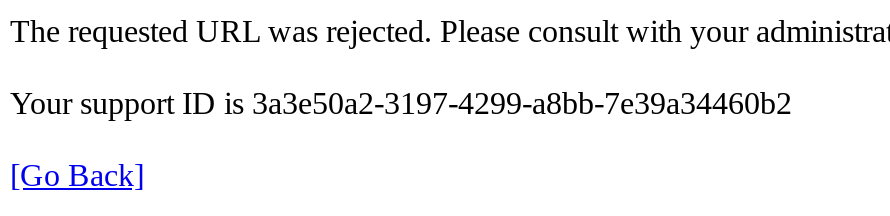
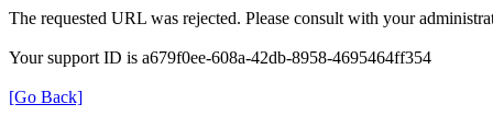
[10,86,792,120] Your support ID is 3a3e50a2-3197-4299-a8bb-7e39a34460b2 -> [9,48,431,67] Your support ID is a679f0ee-608a-42db-8958-4695464ff354

